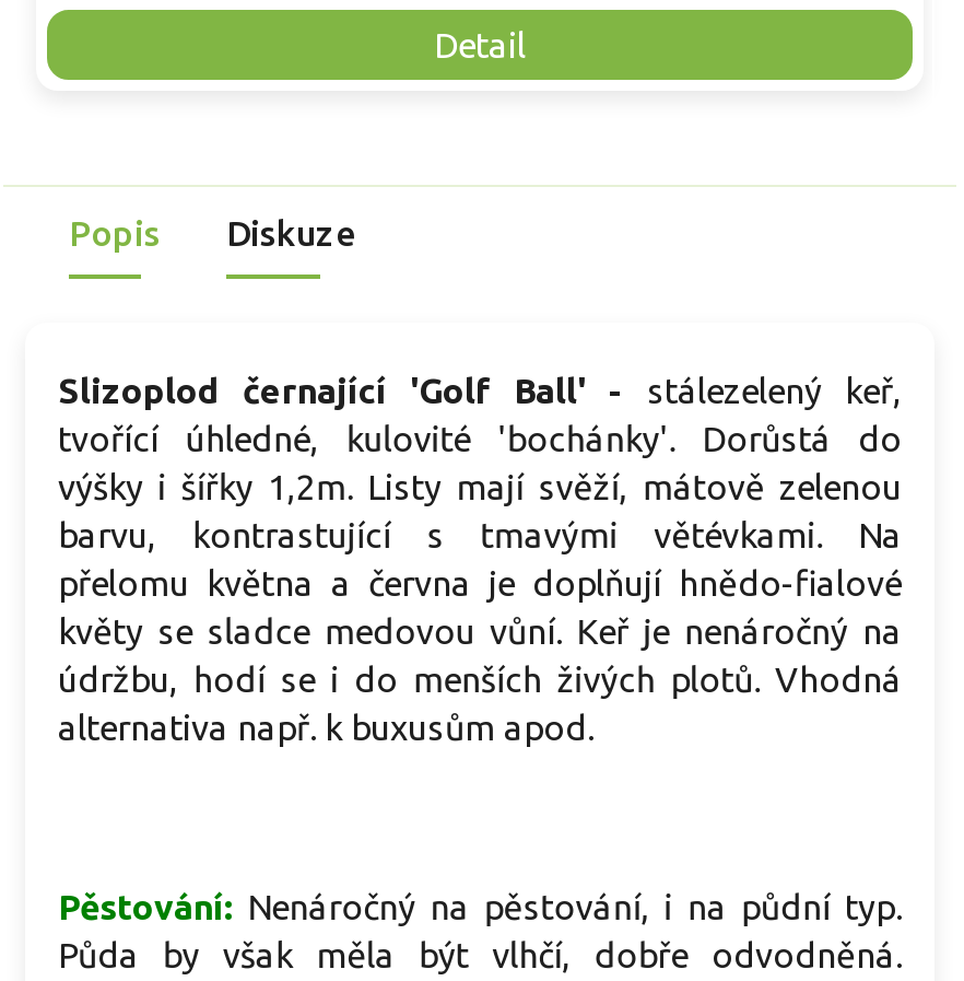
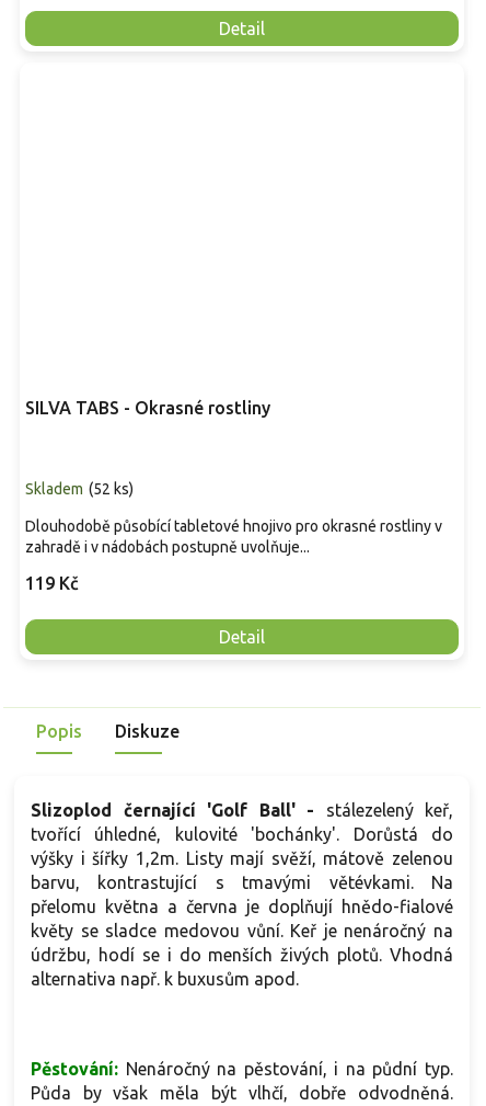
none -> [25,398,270,418] SILVA TABS - Okrasné rostliny
none -> [25,480,134,498] Skladem (52 ks)
none -> [25,574,265,647] 119 Kč | Detail
none -> [25,518,442,556] Dlouhodobě působící tabletové hnojivo pro okrasné rostliny v | zahradě i v nádobách postupně uvolňuje...

